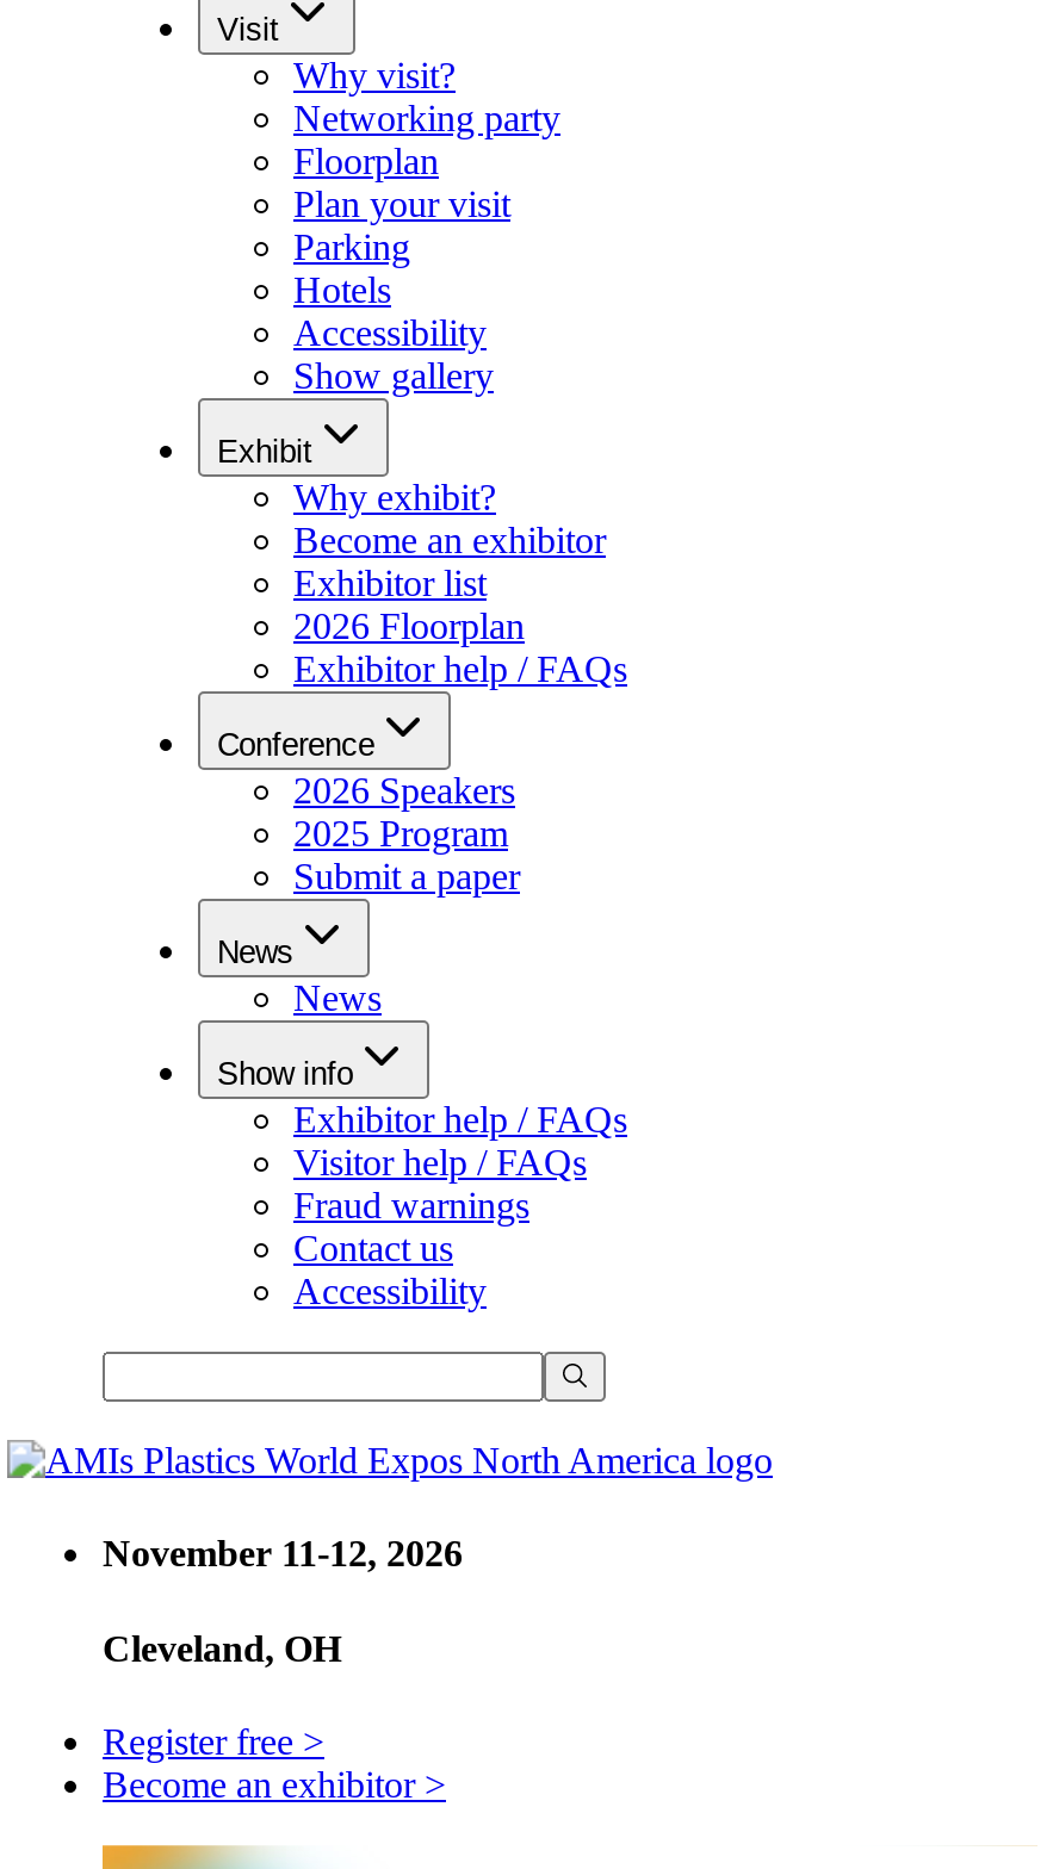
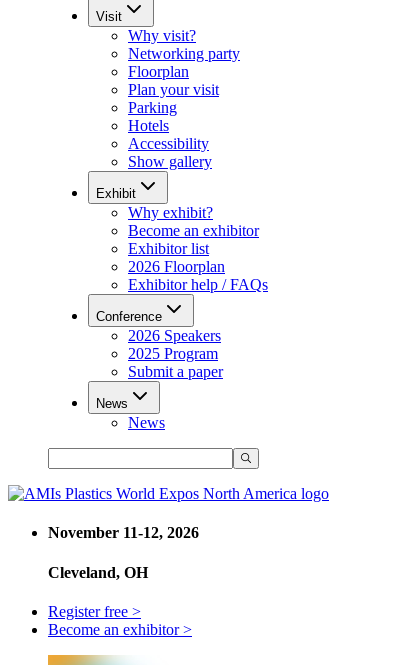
[217,1056,627,1311] Show info | Exhibitor help / FAQs | Visitor help / FAQs | Fraud warnings | Contact us | Accessibility -> none

